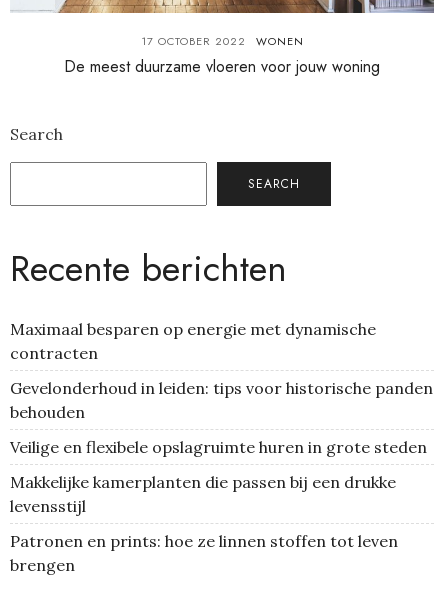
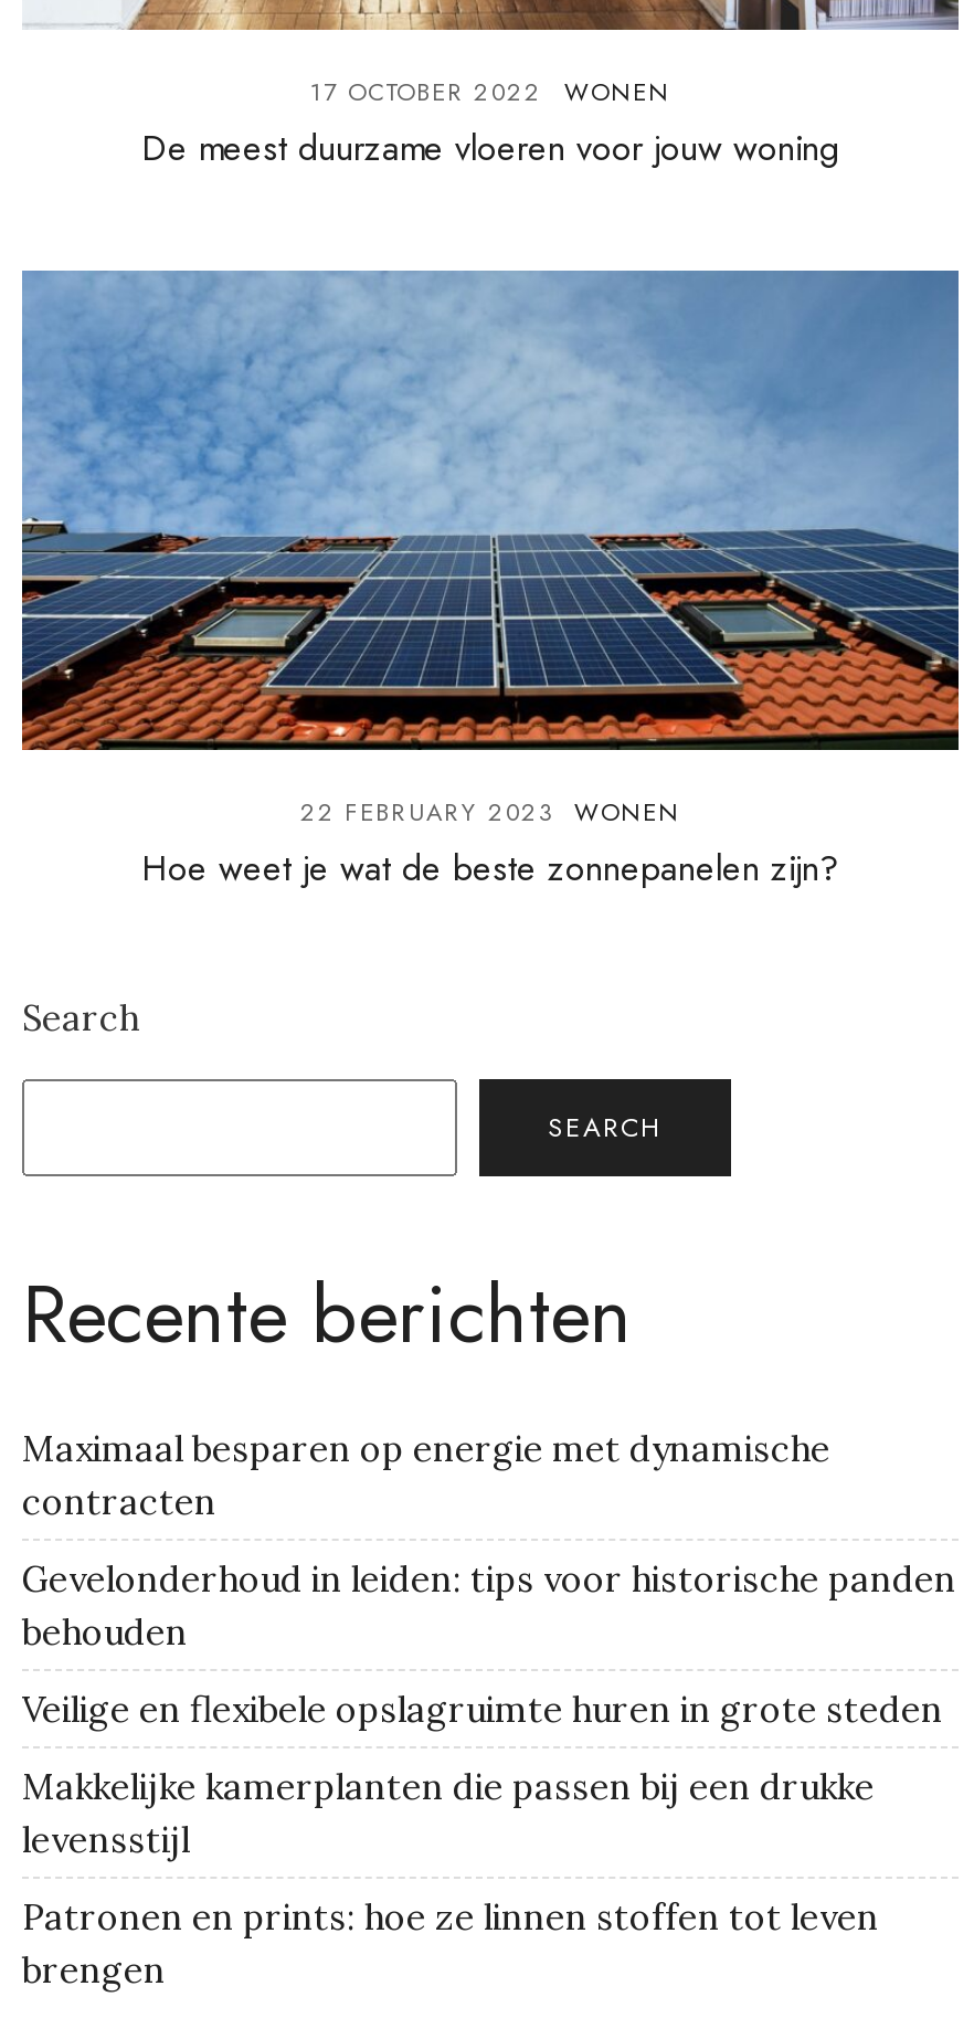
none -> [20,267,961,893] [image] | 22 FEBRUARY 2023 | WONEN | Hoe weet je wat de beste zonnepanelen zijn?

